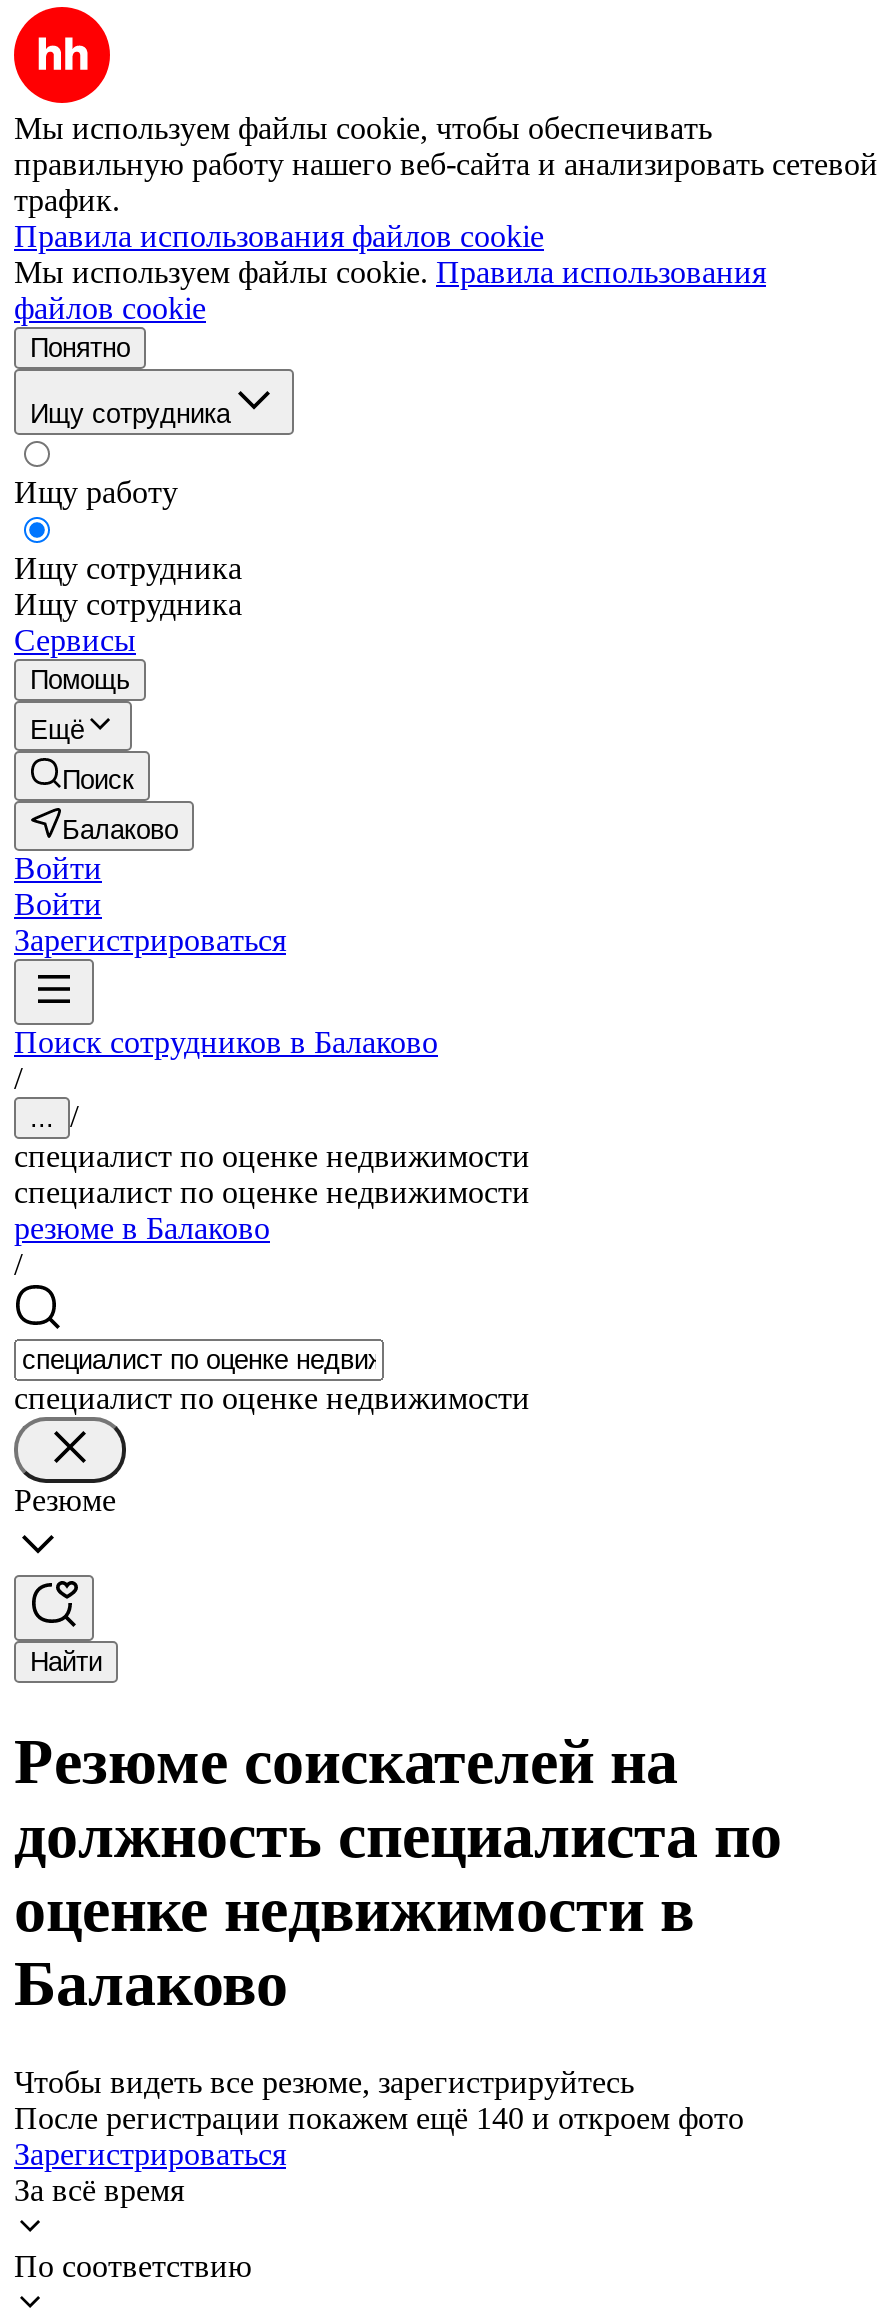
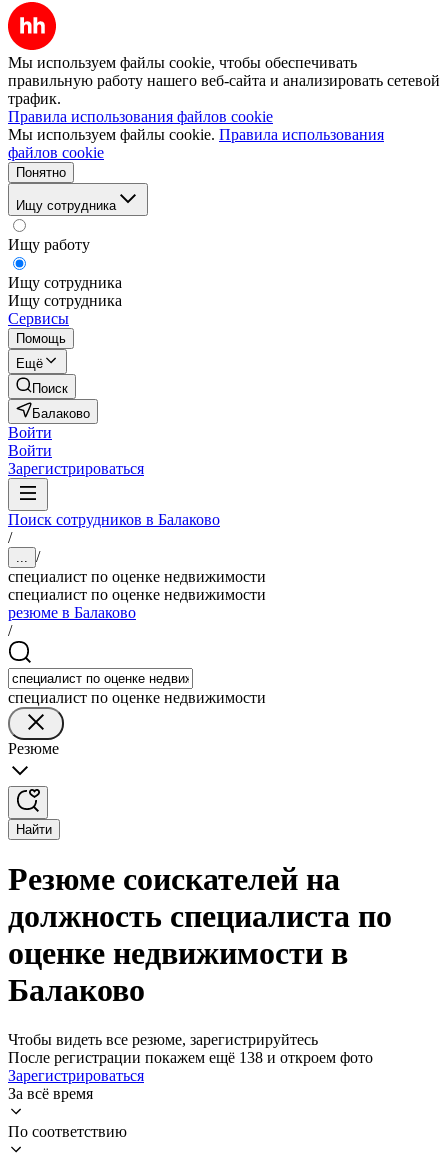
[14,2101,744,2135] После регистрации покажем ещё 140 и откроем фото -> [8,1049,373,1066] После регистрации покажем ещё 138 и откроем фото

